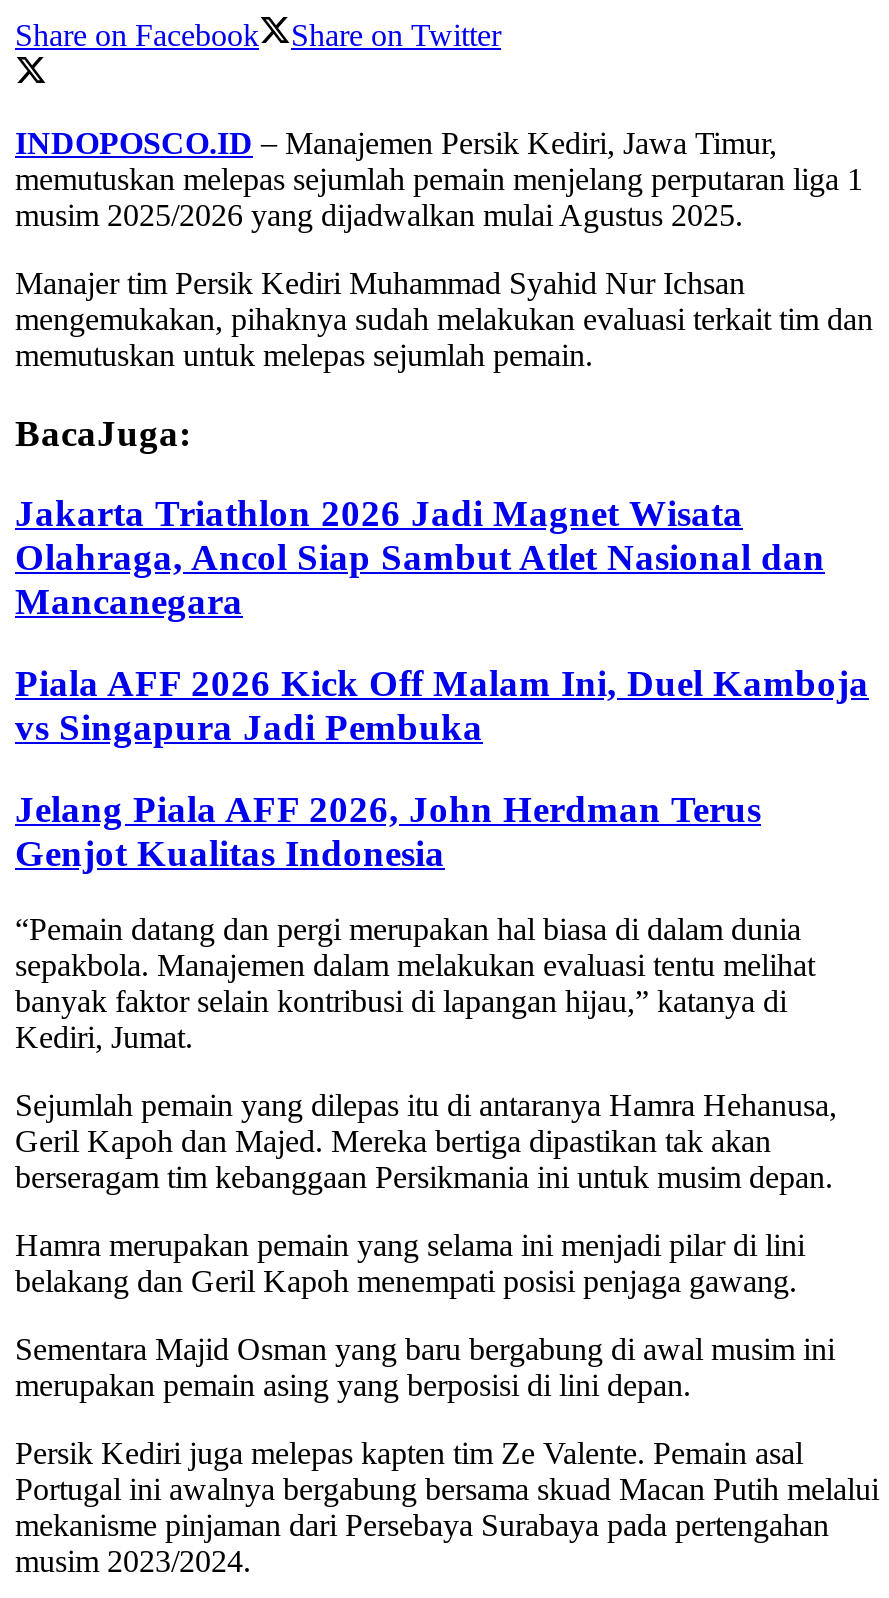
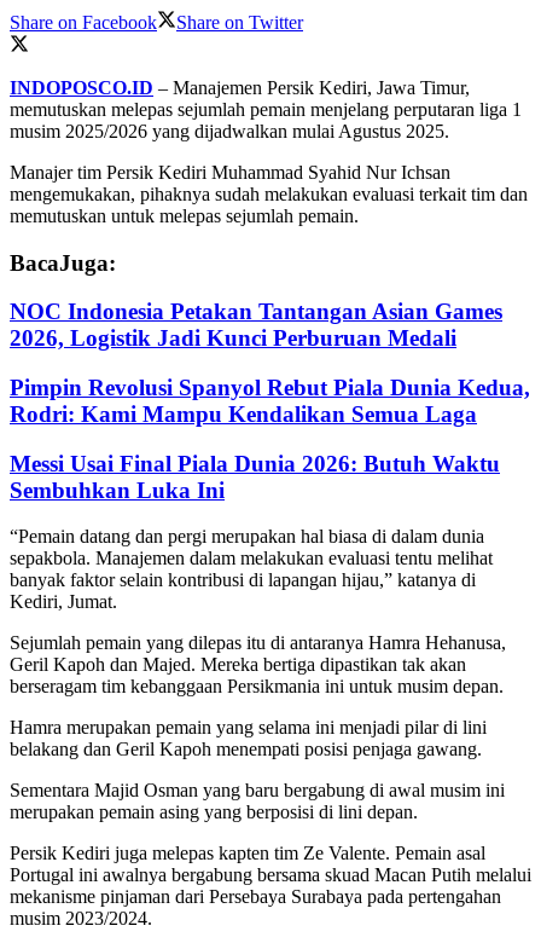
[15,493,825,623] Jakarta Triathlon 2026 Jadi Magnet Wisata | Olahraga, Ancol Siap Sambut Atlet Nasional dan | Mancanegara -> [10,299,502,351] NOC Indonesia Petakan Tantangan Asian Games | 2026, Logistik Jadi Kunci Perburuan Medali
[15,662,869,748] Piala AFF 2026 Kick Off Malam Ini, Duel Kamboja | vs Singapura Jadi Pembuka -> [10,375,530,427] Pimpin Revolusi Spanyol Rebut Piala Dunia Kedua, | Rodri: Kami Mampu Kendalikan Semua Laga
[15,788,761,874] Jelang Piala AFF 2026, John Herdman Terus | Genjot Kualitas Indonesia -> [10,451,500,503] Messi Usai Final Piala Dunia 2026: Butuh Waktu | Sembuhkan Luka Ini

